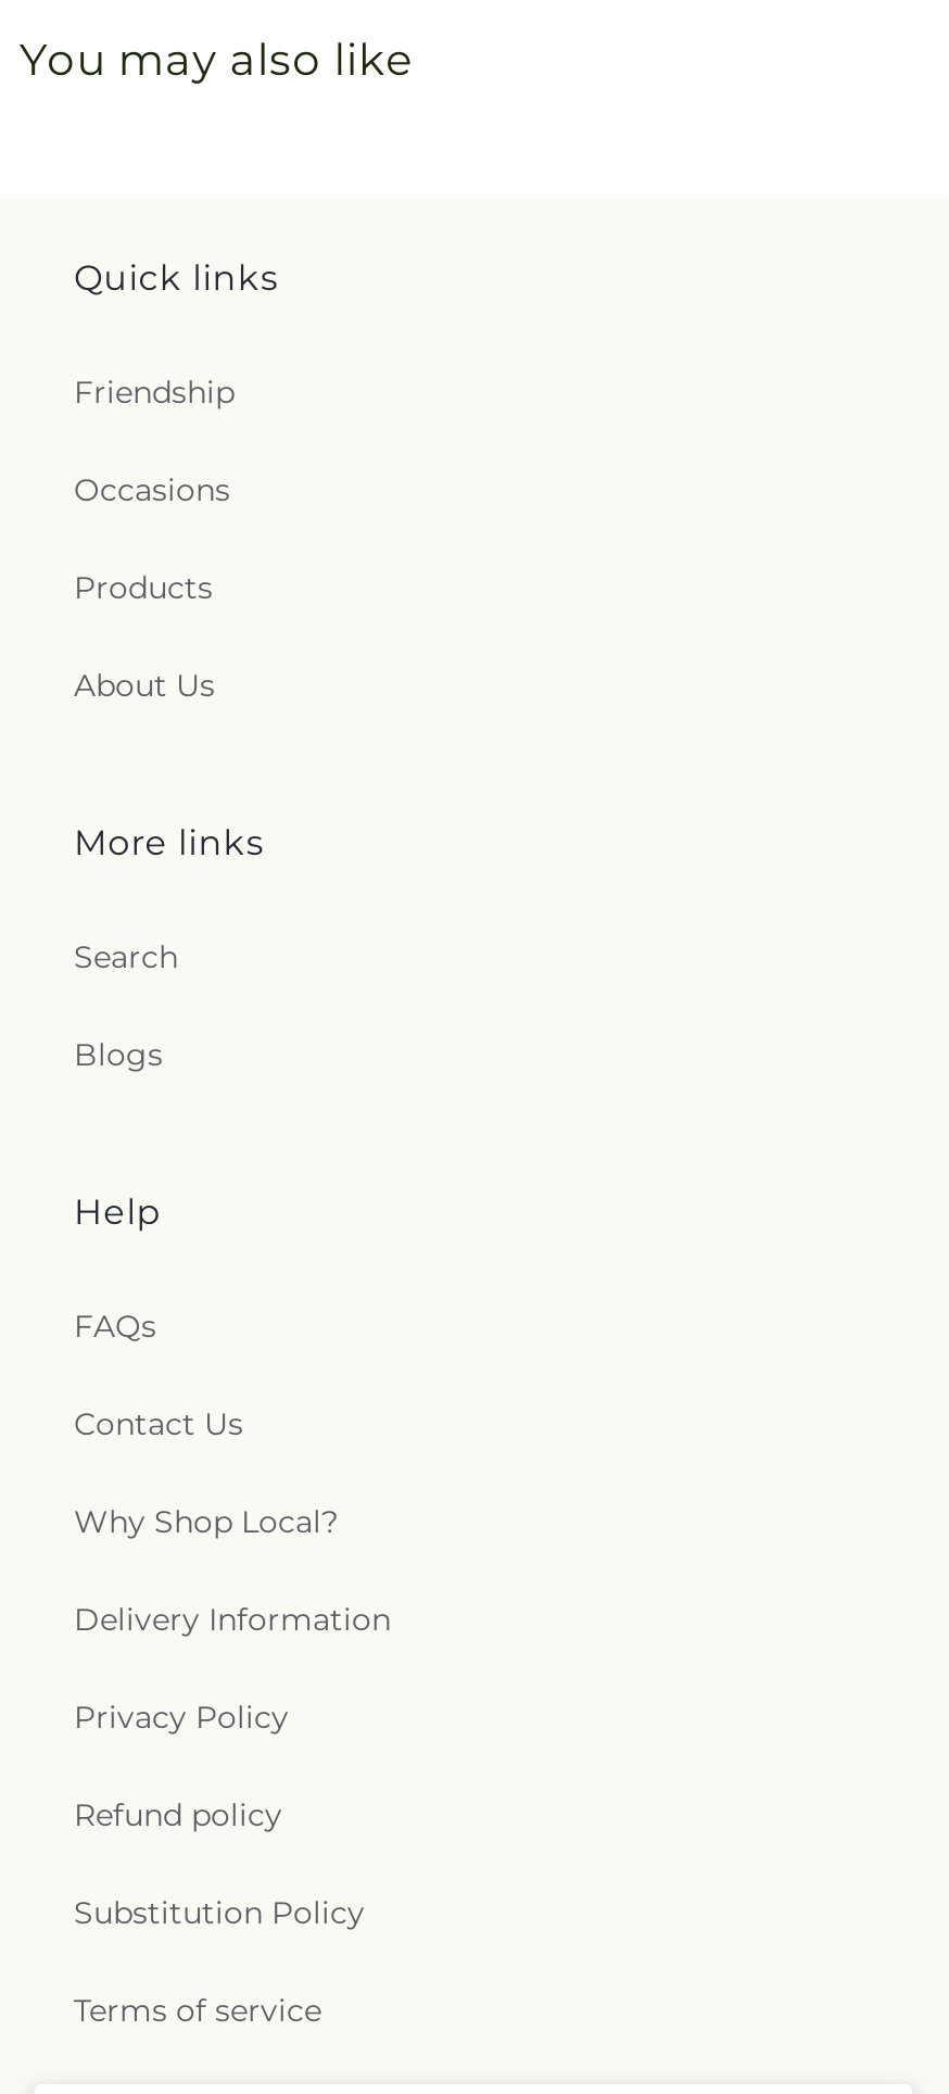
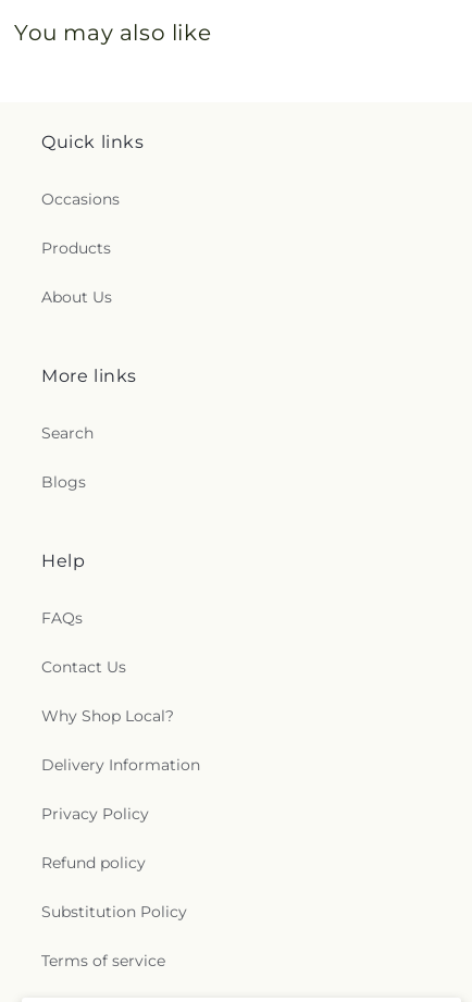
[74,373,235,413] Friendship -> none

